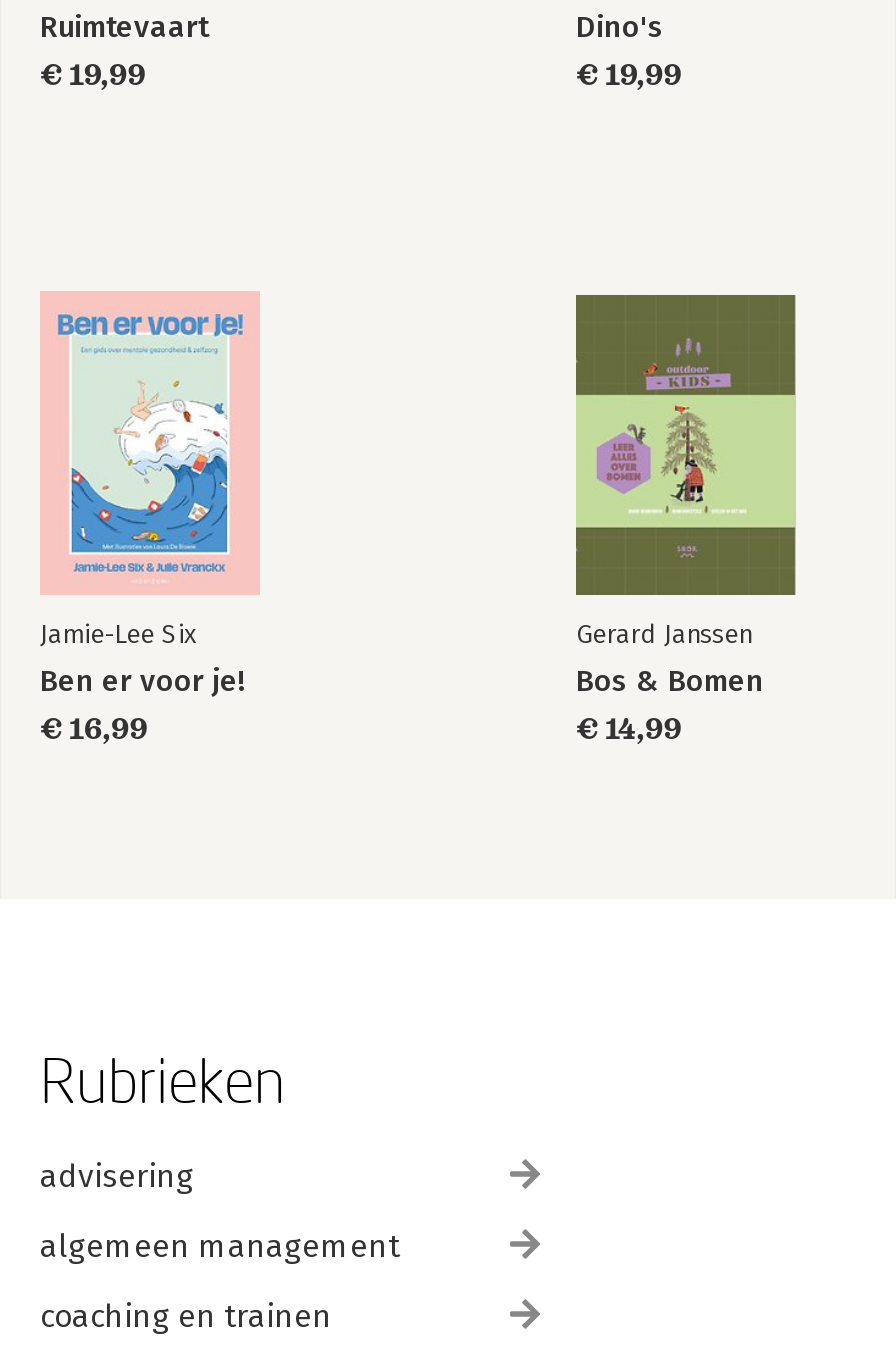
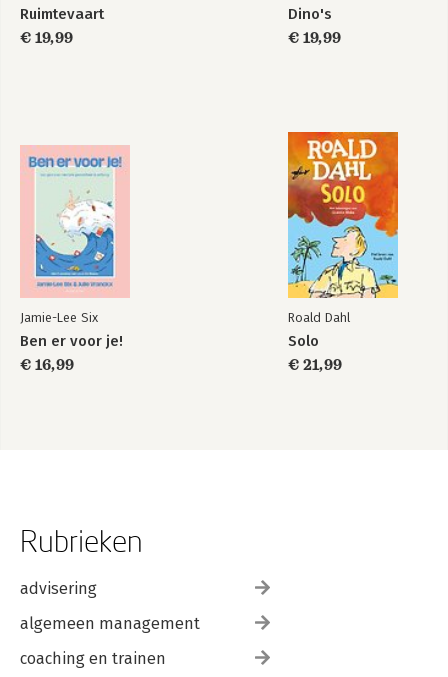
[574,263,798,747] [image] | Gerard Janssen | Bos & Bomen | € 14,99 -> [287,131,399,374] [image] | Roald Dahl | Solo | € 21,99

